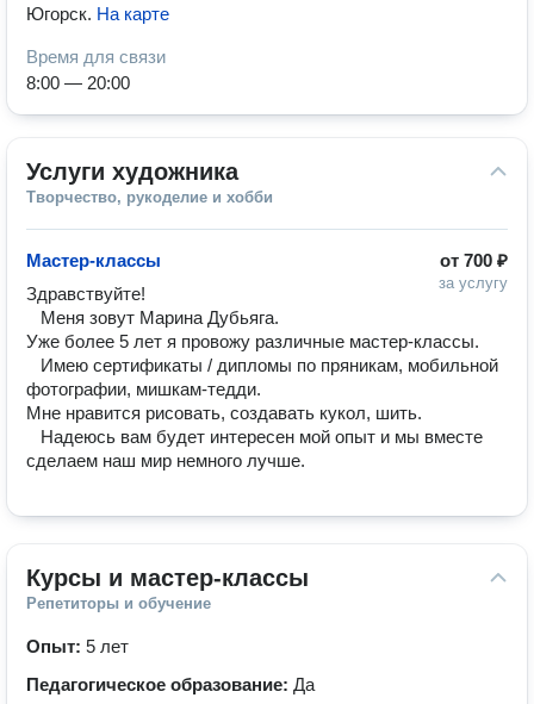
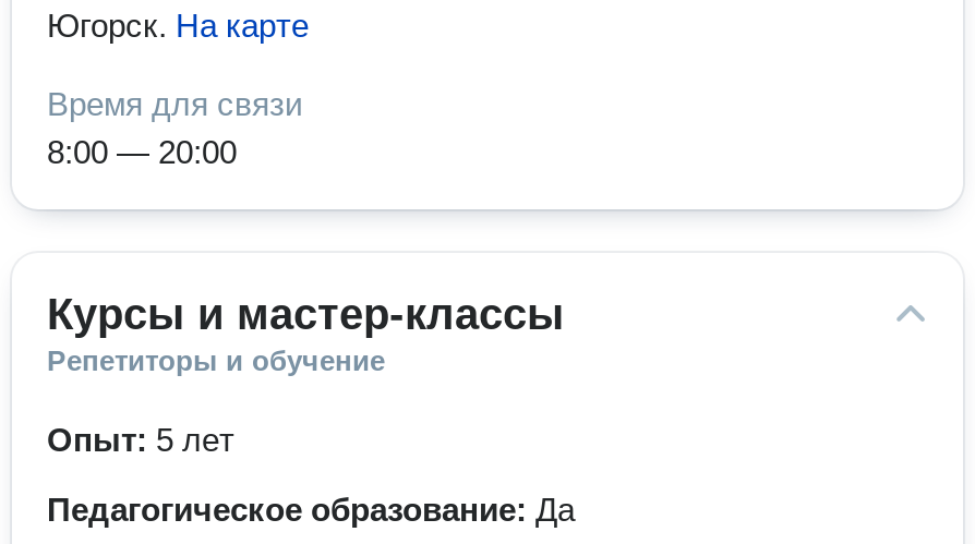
[26,158,508,292] Услуги художника | Творчество, рукоделие и хобби | от 700 ₽ | за услугу -> none
[26,250,498,471] Мастер-классы | Здравствуйте! | Меня зовут Марина Дубьяга. | Уже более 5 лет я провожу различные мастер-классы. | Имею сертификаты / дипломы по пряникам, мобильной | фотографии, мишкам-тедди. | Мне нравится рисовать, создавать кукол, шить. | Надеюсь вам будет интересен мой опыт и мы вместе | сделаем наш мир немного лучше. -> none

